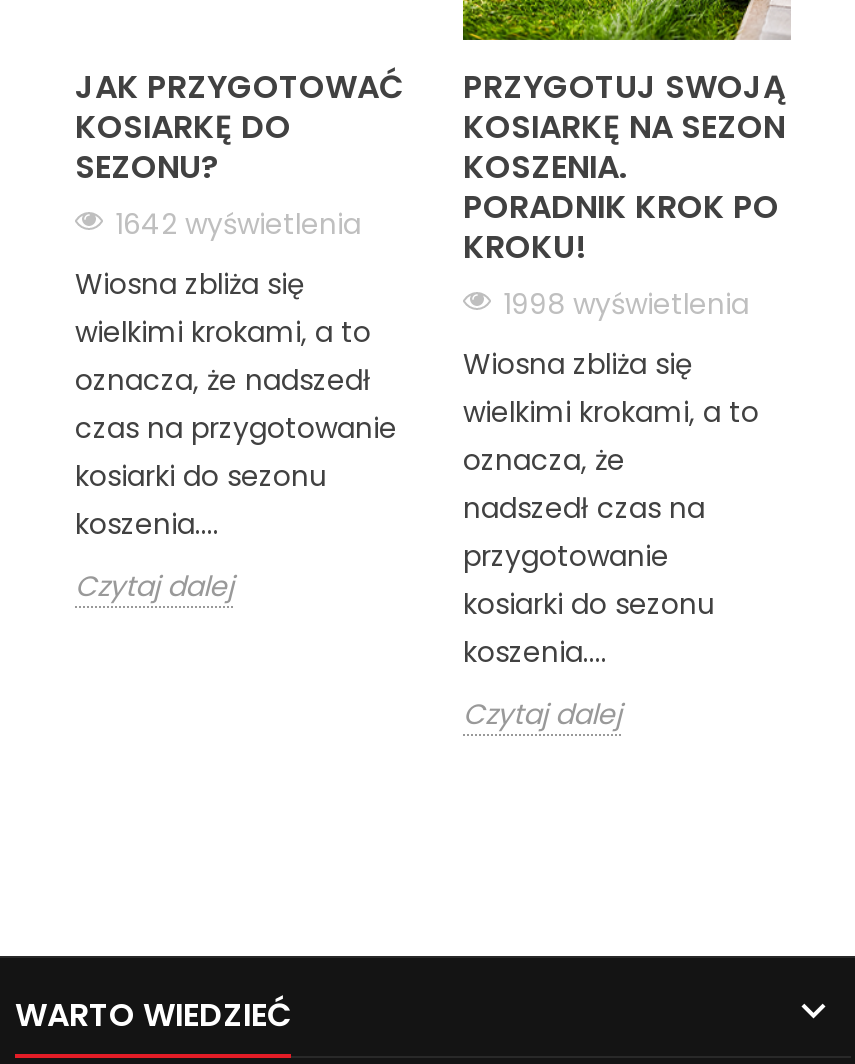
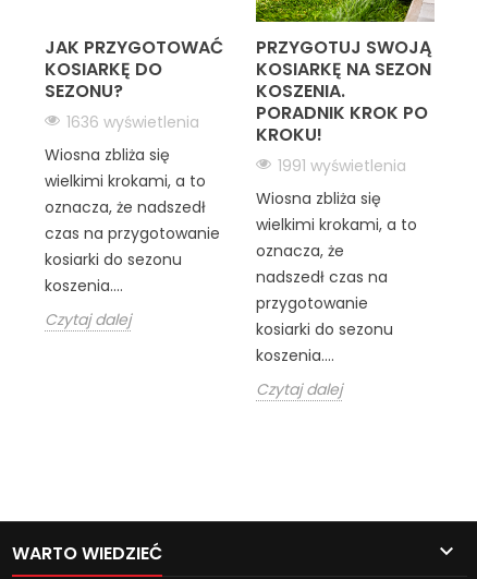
[115,205,361,245] 1642 wyświetlenia -> [66,112,199,133] 1636 wyświetlenia
[503,285,749,325] 1998 wyświetlenia -> [278,155,406,177] 1991 wyświetlenia

